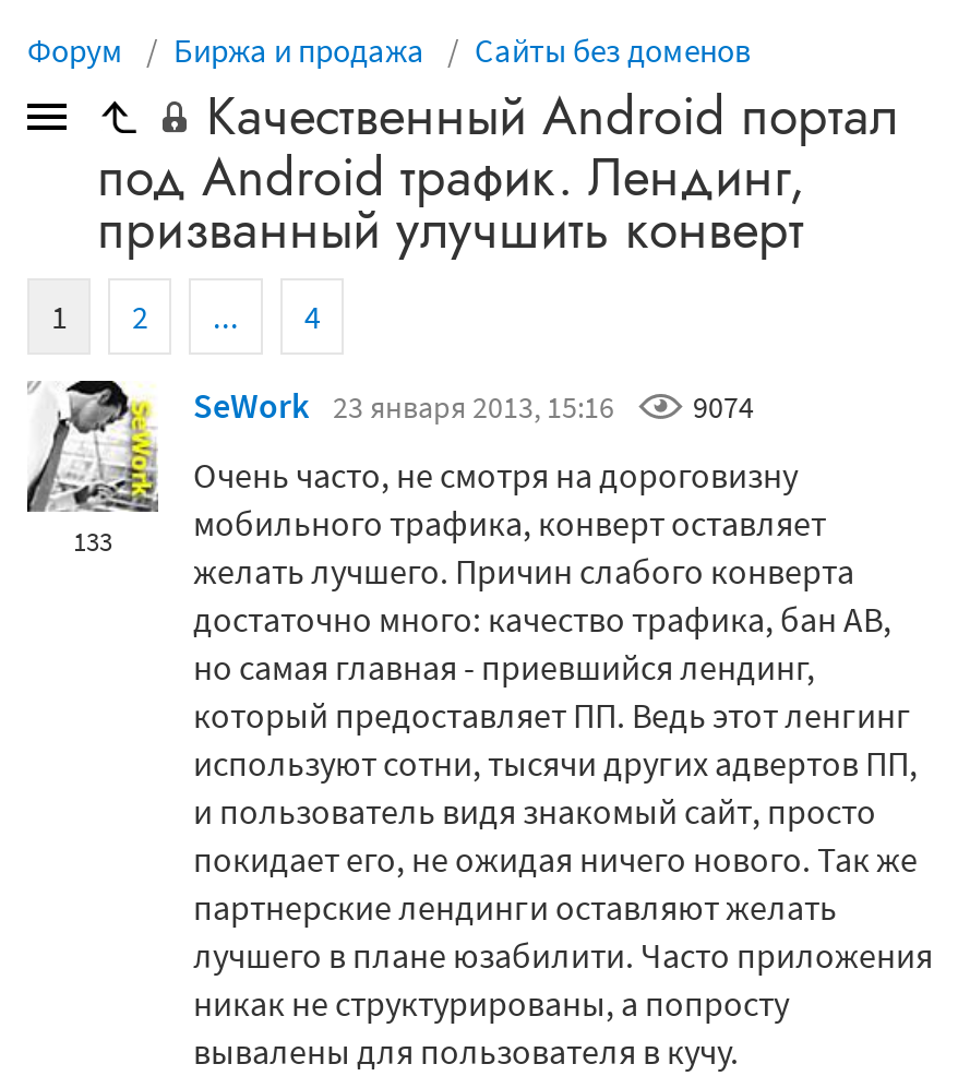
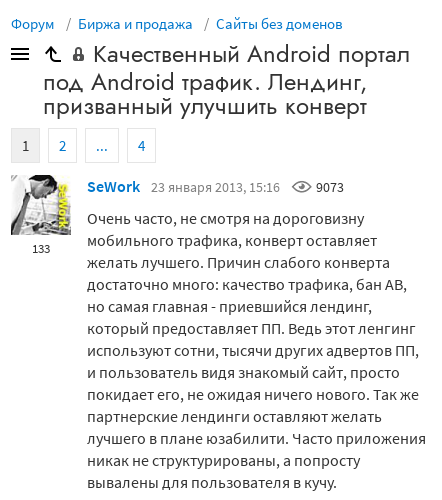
[193,383,754,427] SeWork 23 января 2013, 15:16 9074 -> [87,176,344,196] SeWork 23 января 2013, 15:16 9073

